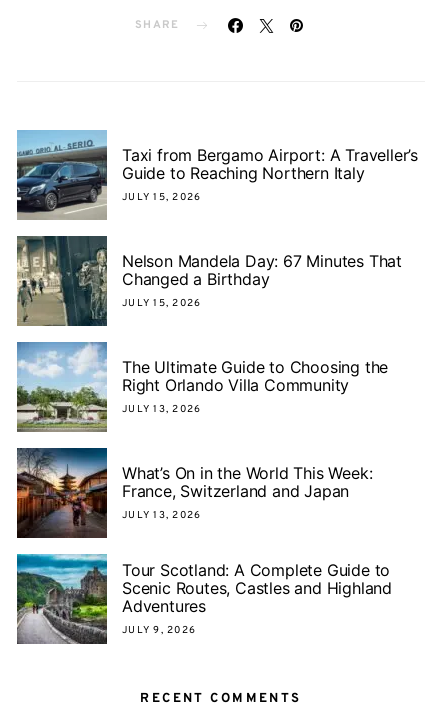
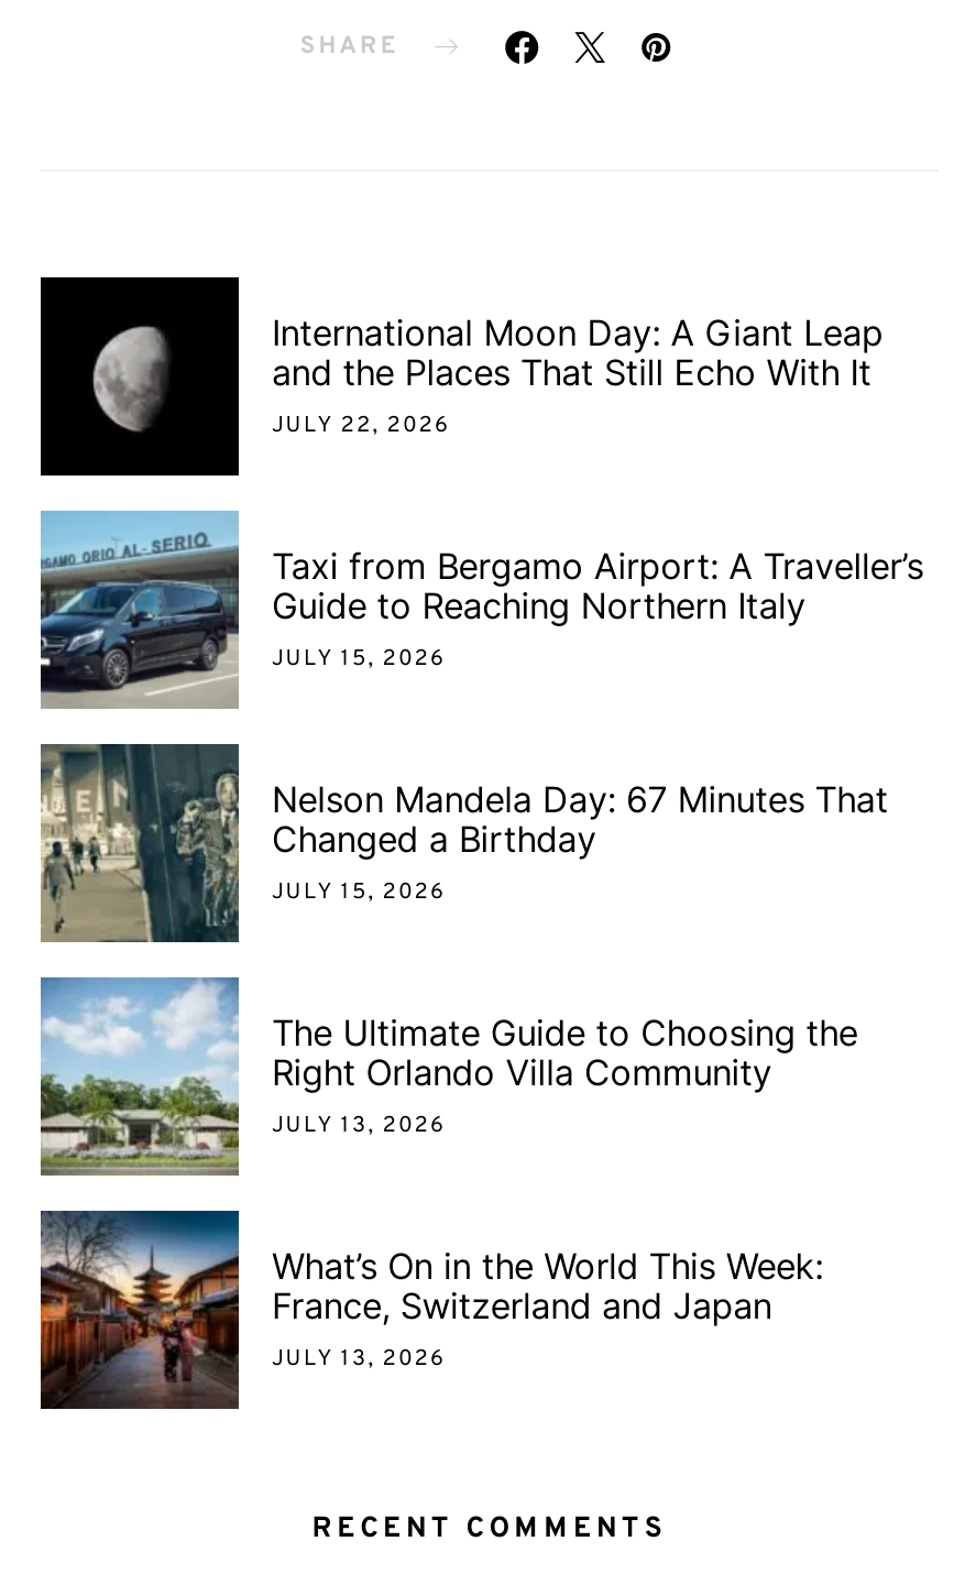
none -> [39,275,883,476] [image] | International Moon Day: A Giant Leap | and the Places That Still Echo With It | JULY 22, 2026
moved [15,134,418,522] -> [36,520,923,1373]: [image] | Taxi from Bergamo Airport: A Traveller’s | Guide to Reaching Northern Italy | ... | France, Switzerland and Japan | JULY 13, 2026
[16,553,392,645] [image] | Tour Scotland: A Complete Guide to | Scenic Routes, Castles and Highland | Adventures | JULY 9, 2026 -> none

